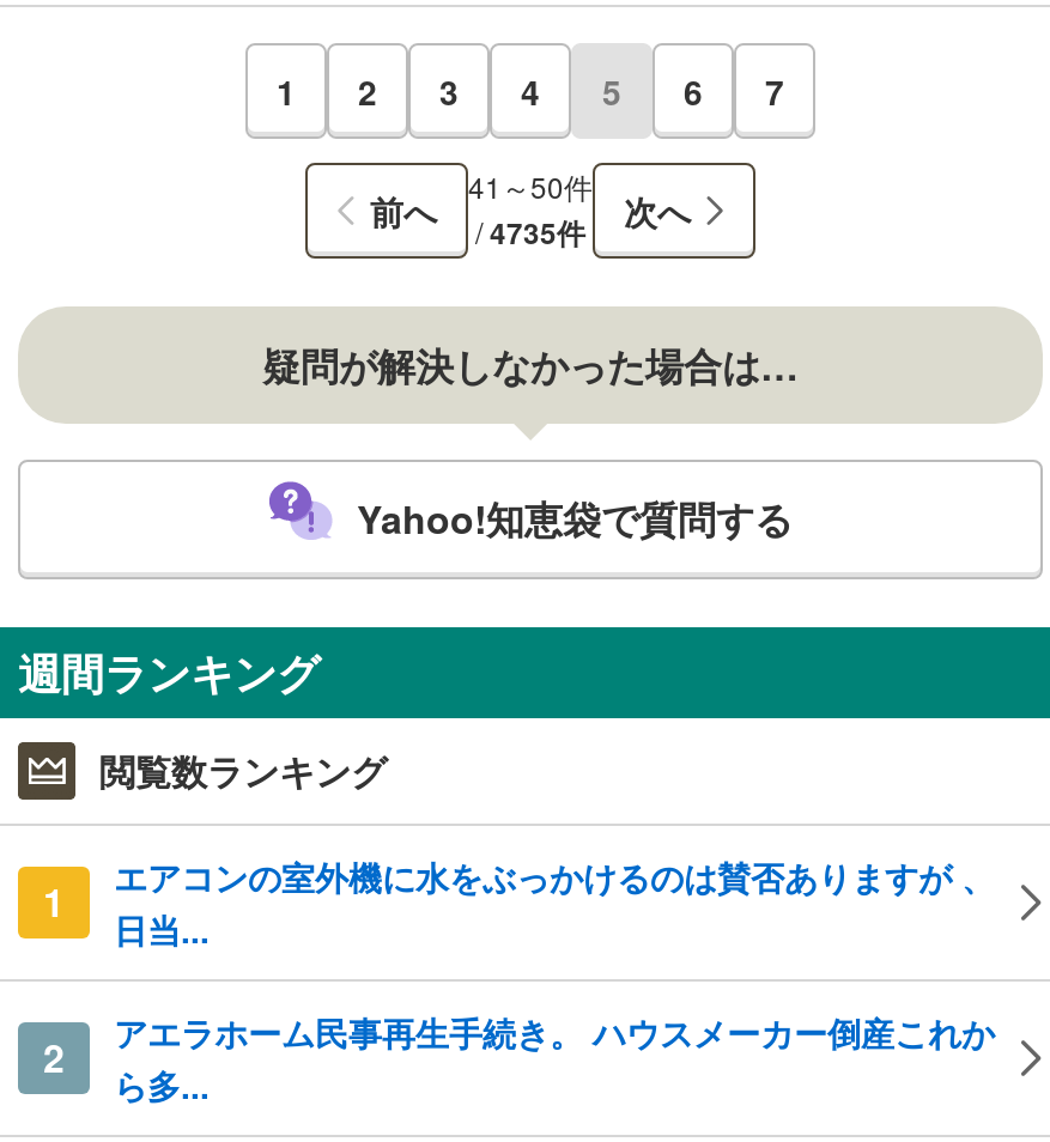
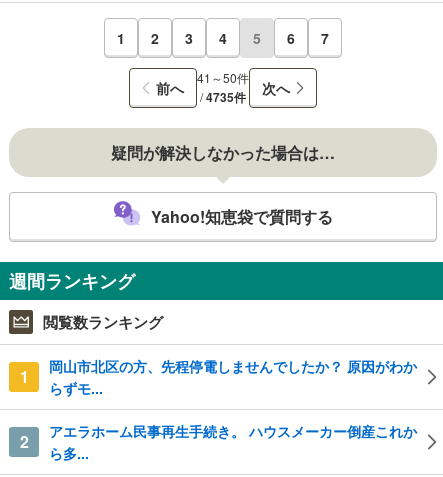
[114,851,995,952] エアコンの室外機に水をぶっかけるのは賛否ありますが 、 | 日当... -> [49,355,417,397] 岡山市北区の方、先程停電しませんでしたか？ 原因がわか | らずモ...

